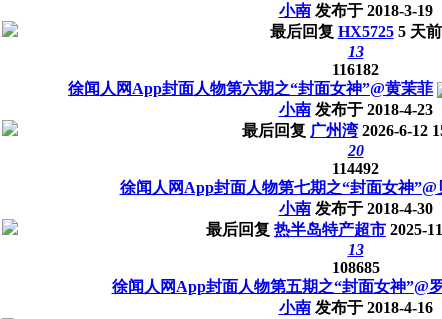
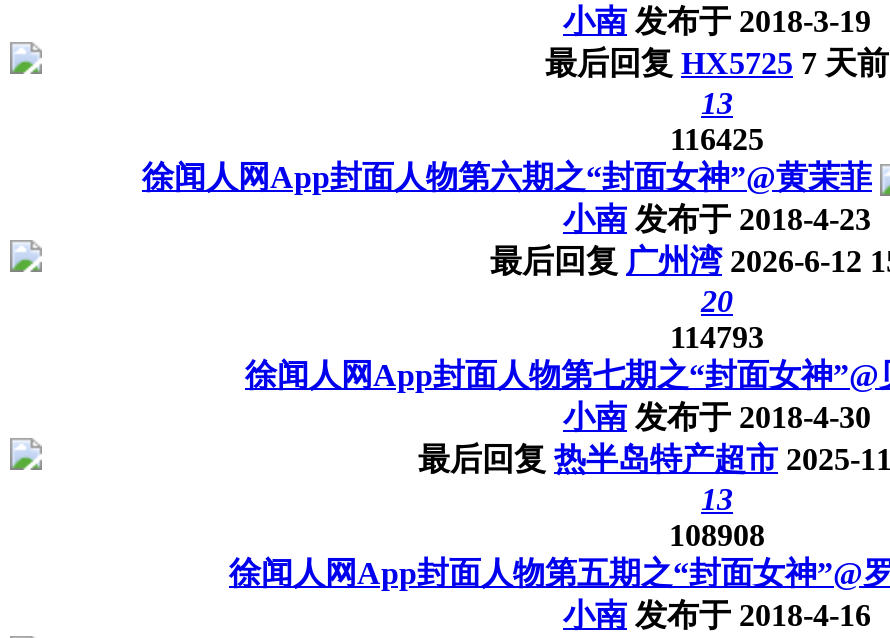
[269,23,441,40] 最后回复 HX5725 5 天前 -> [545,47,889,81] 最后回复 HX5725 7 天前
[332,61,379,78] 116182 -> [670,123,764,157] 116425
[332,160,379,177] 114492 -> [670,321,764,355] 114793
[331,259,379,276] 108685 -> [669,519,765,553] 108908

